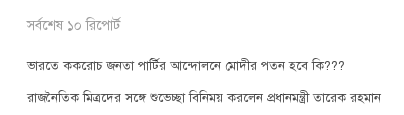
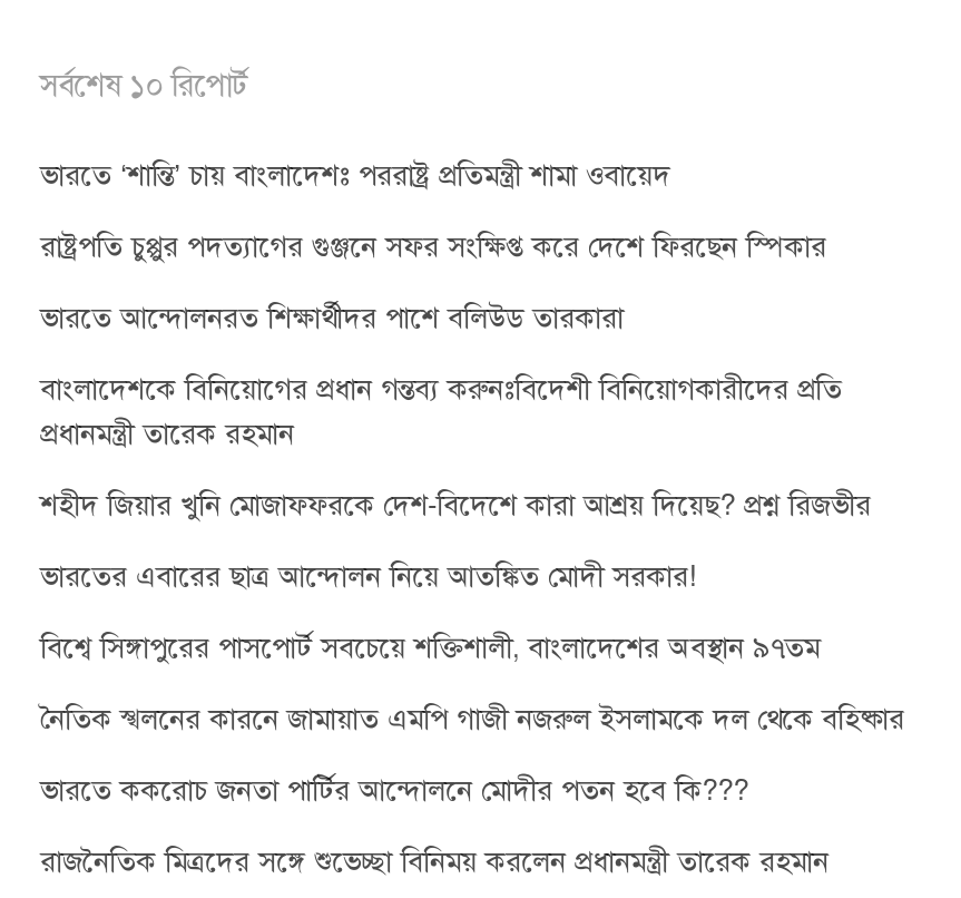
none -> [40,158,904,738] ভারতে ‘শান্তি’ চায় বাংলাদেশঃ পররাষ্ট্র প্রতিমন্ত্রী শামা ওবায়েদ | রাষ্ট্রপতি চুপ্পুর পদত্যাগের গুঞ্জনে সফর সংক্ষিপ্ত করে দেশে ফিরছেন স্পিকার | ভারতে আন্দোলনরত শিক্ষার্থীদর পাশে বলিউড তারকারা | বাংলাদেশকে বিনিয়োগের প্রধান গন্তব্য করুনঃবিদেশী বিনিয়োগকারীদের প্রতি | প্রধানমন্ত্রী তারেক রহমান | শহীদ জিয়ার খুনি মোজাফফরকে দেশ-বিদেশে কারা আশ্রয় দিয়েছ? প্রশ্ন রিজভীর | ভারতের এবারের ছাত্র আন্দোলন নিয়ে আতঙ্কিত মোদী সরকার! | বিশ্বে সিঙ্গাপুরের পাসপোর্ট সবচেয়ে শক্তিশালী, বাংলাদেশের অবস্থান ৯৭তম | নৈতিক স্খলনের কারনে জামায়াত এমপি গাজী নজরুল ইসলামকে দল থেকে বহিষ্কার

